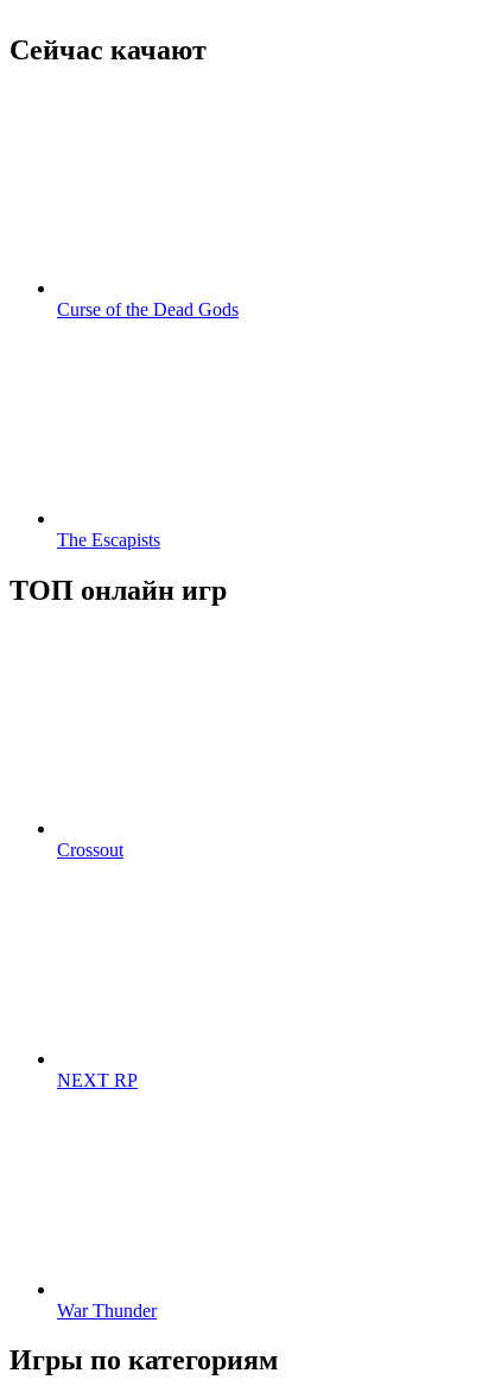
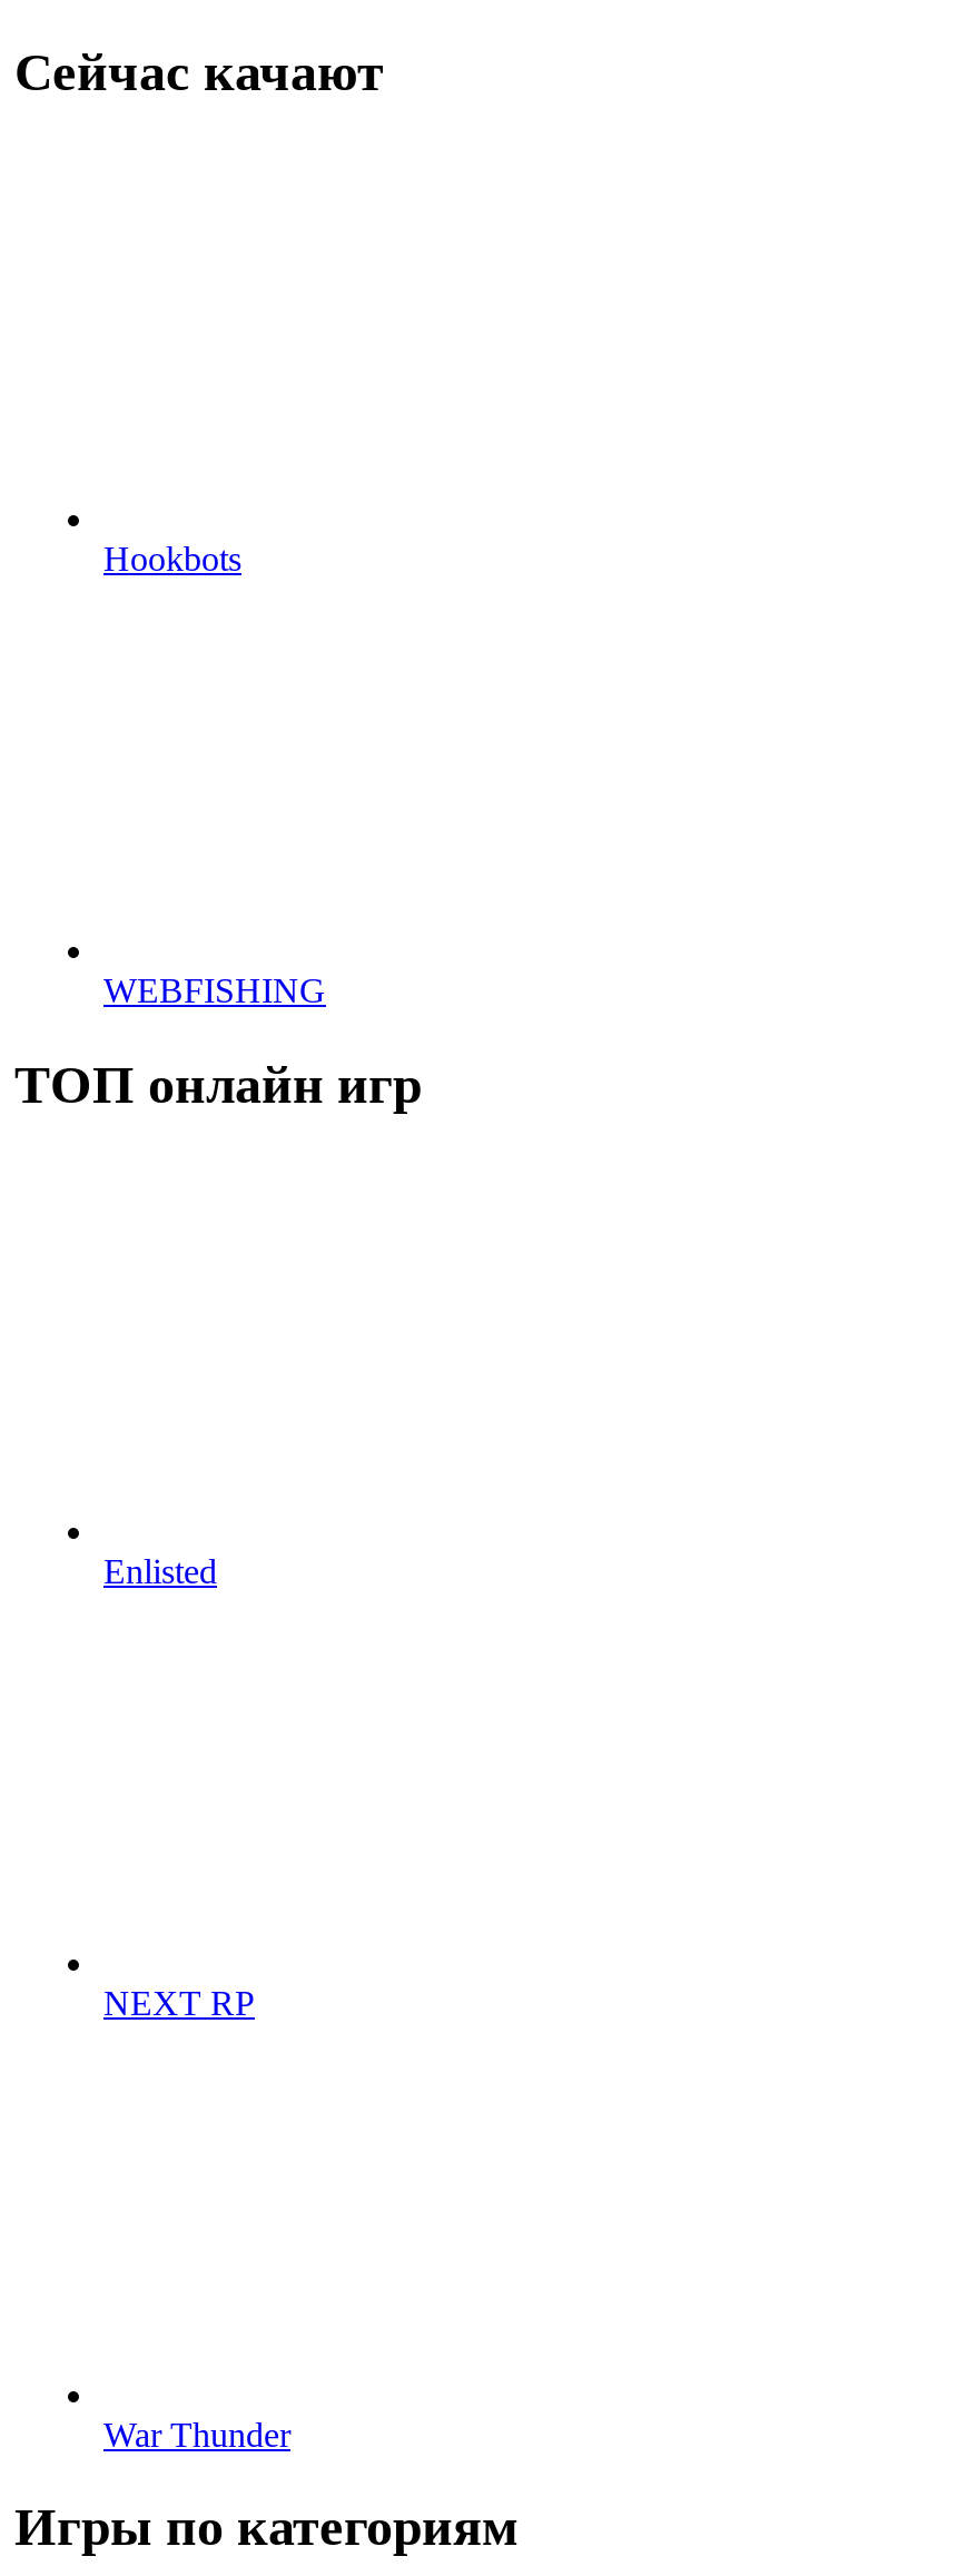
[57,299,239,319] Curse of the Dead Gods -> [103,539,241,577] Hookbots
[57,529,160,550] The Escapists -> [103,971,326,1009] WEBFISHING
[57,839,123,859] Crossout -> [103,1551,217,1589] Enlisted

